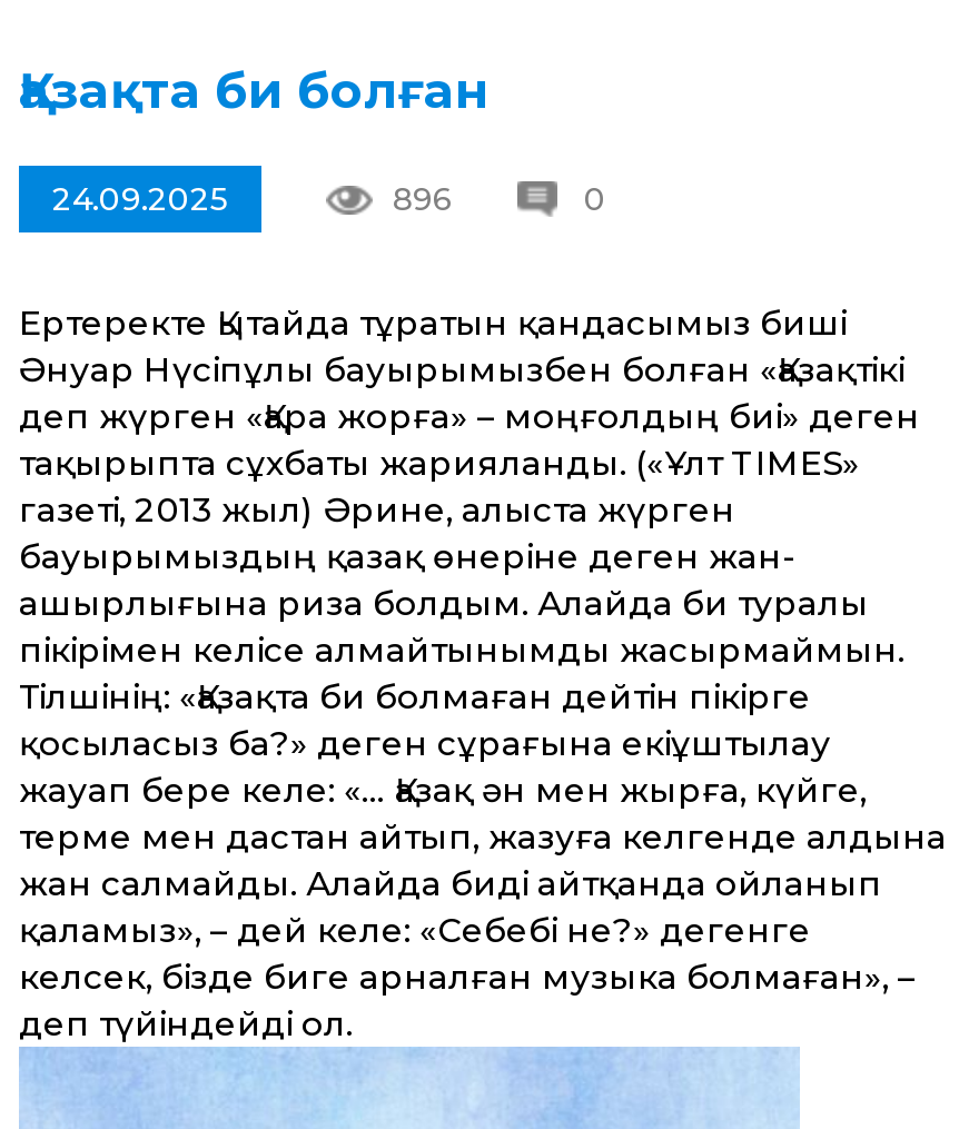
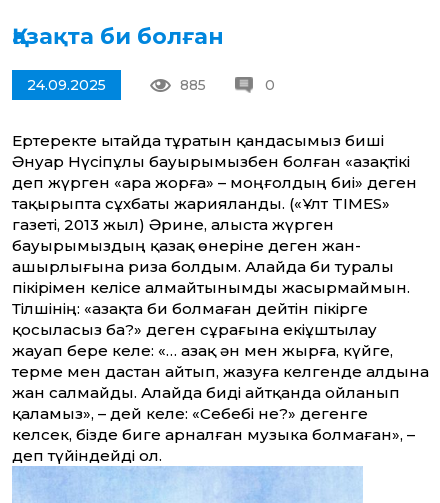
[393,180,453,220] 896 -> [180,76,206,94] 885

